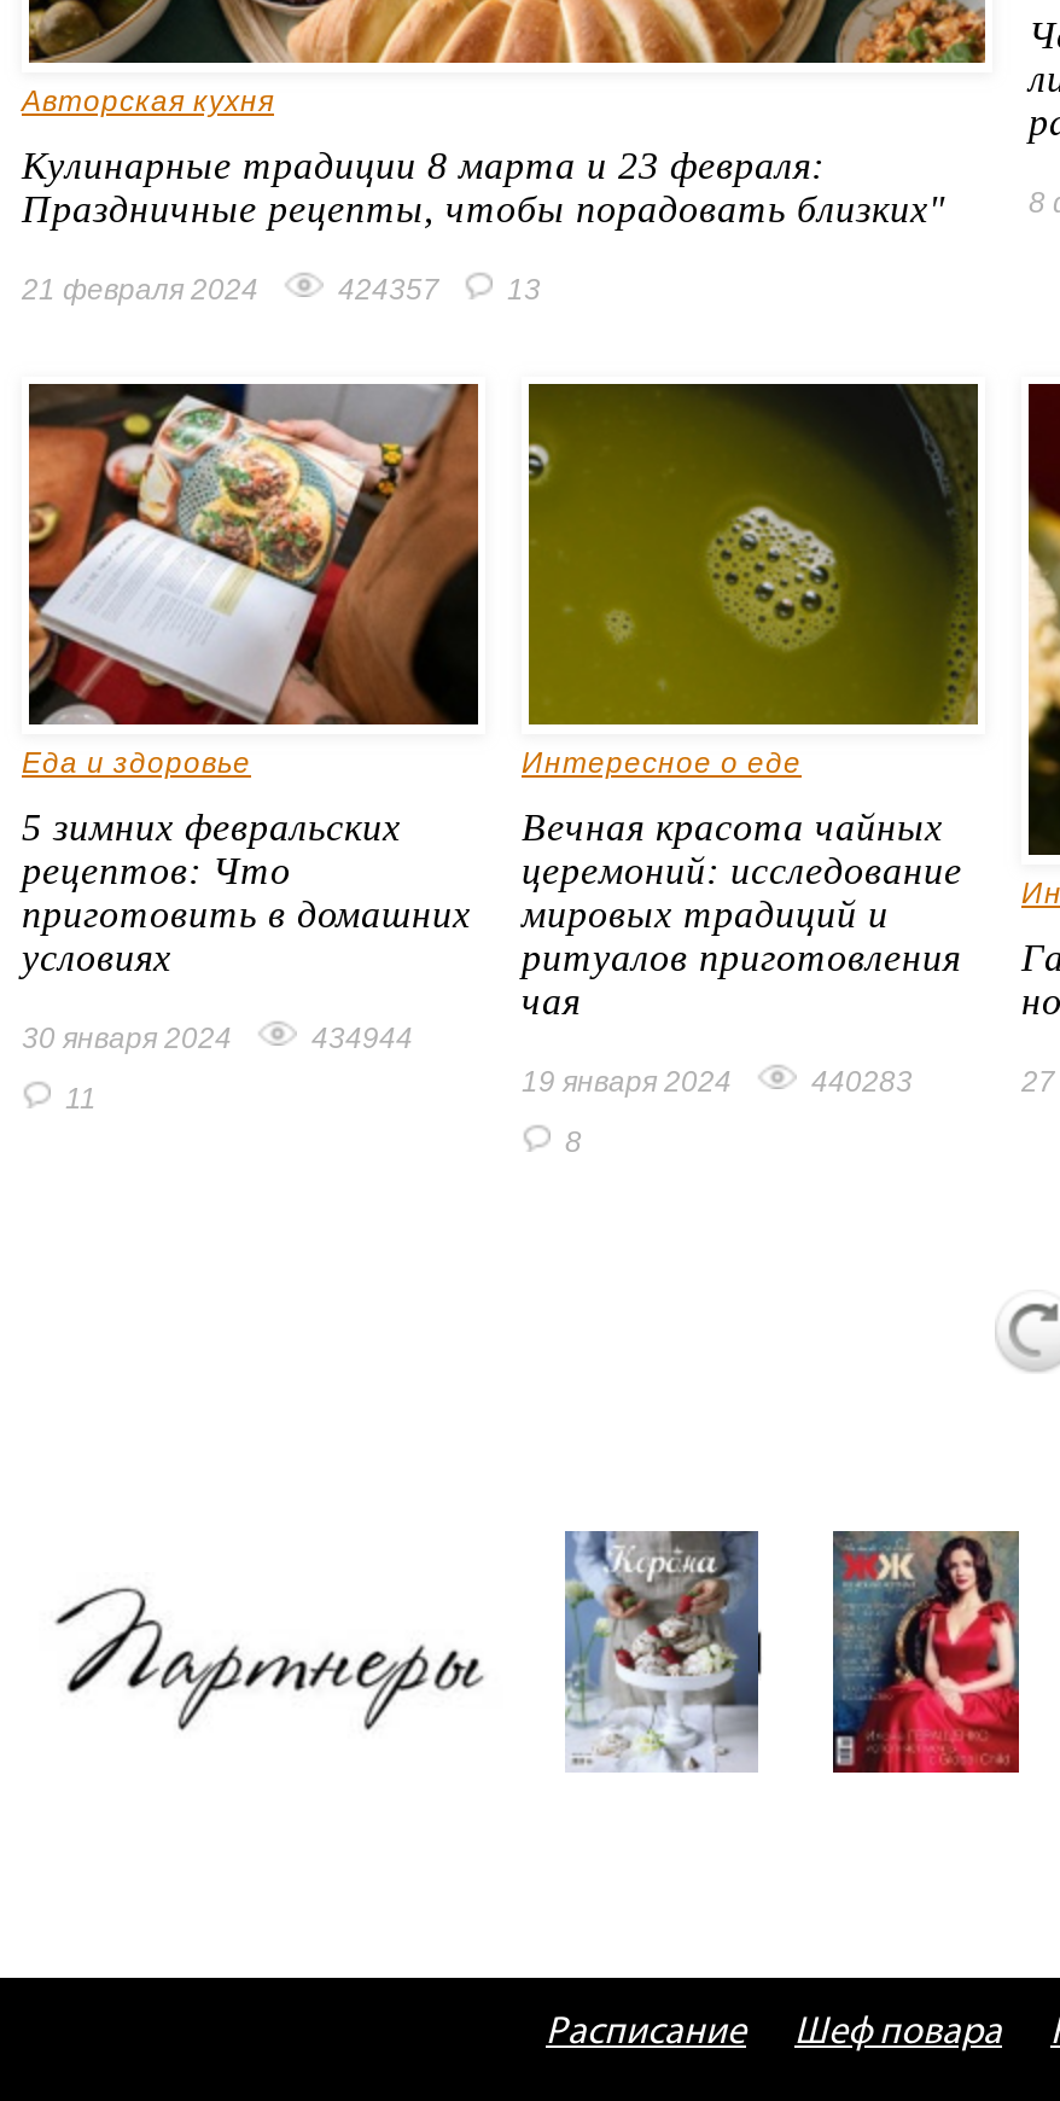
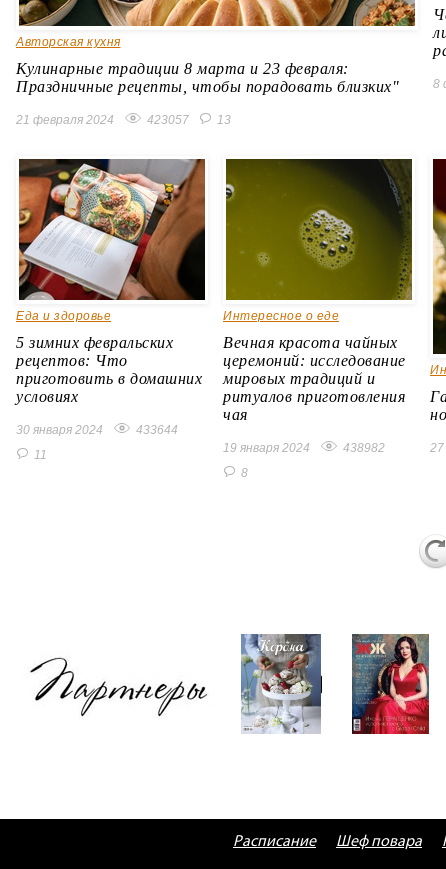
[338,273,541,307] 424357 13 -> [147,113,231,127] 423057 13
[311,1022,413,1055] 434944 -> [136,423,178,437] 433644
[811,1065,913,1099] 440283 -> [343,441,385,455] 438982

